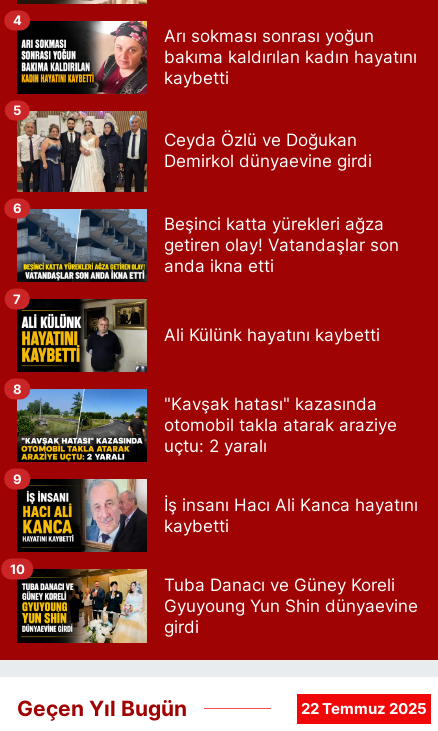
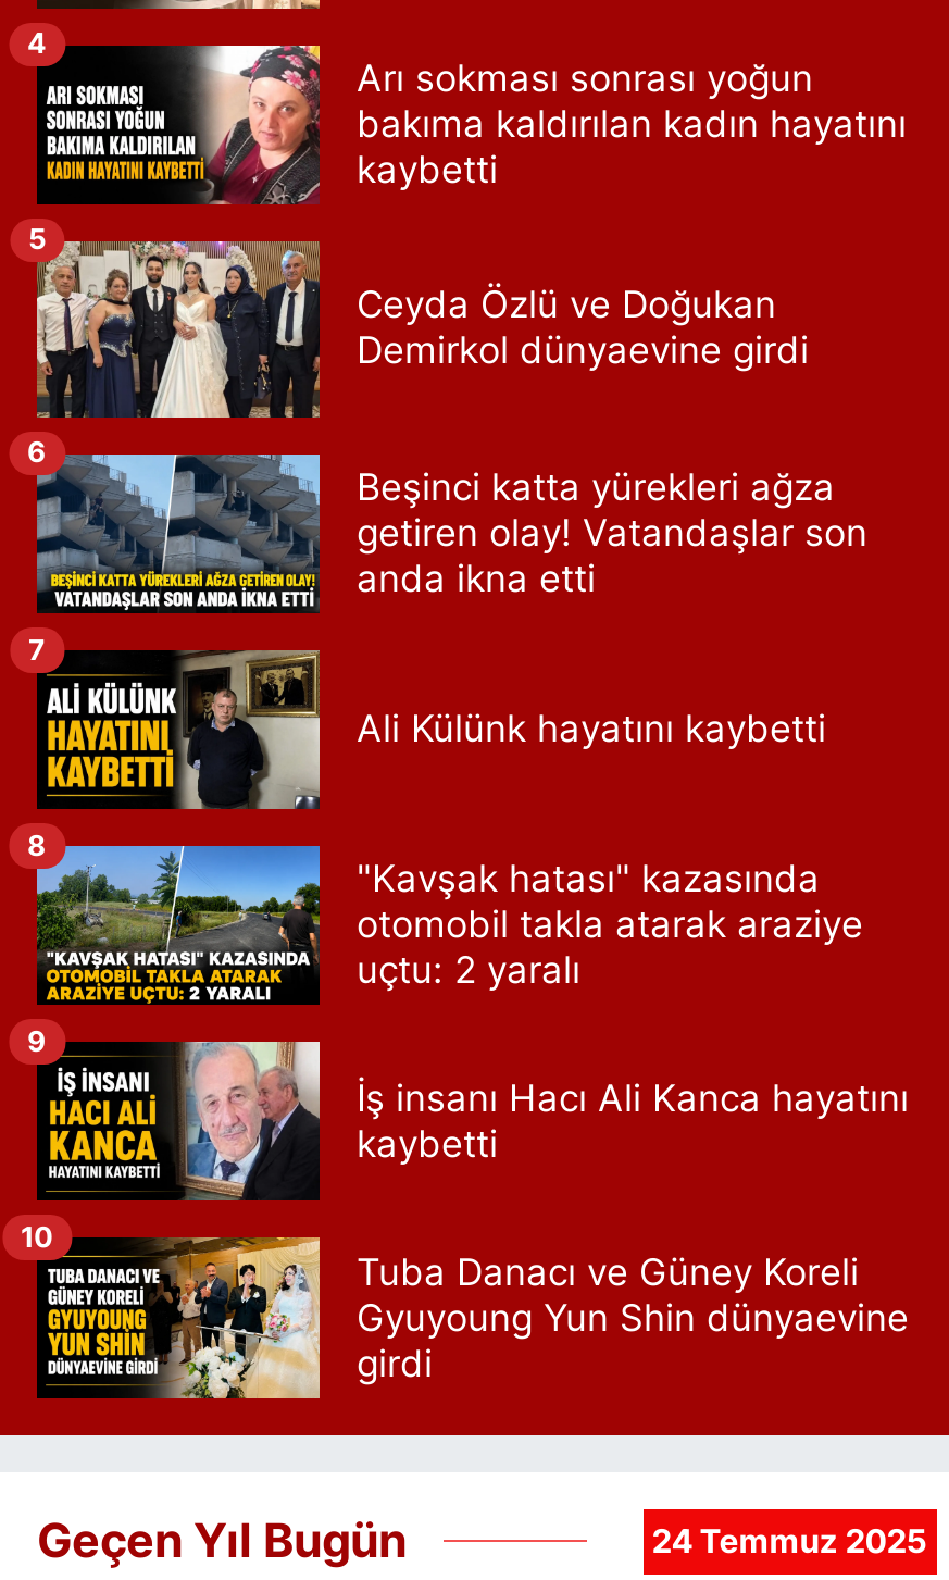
[301,700,427,718] 22 Temmuz 2025 -> [652,1522,928,1561] 24 Temmuz 2025

